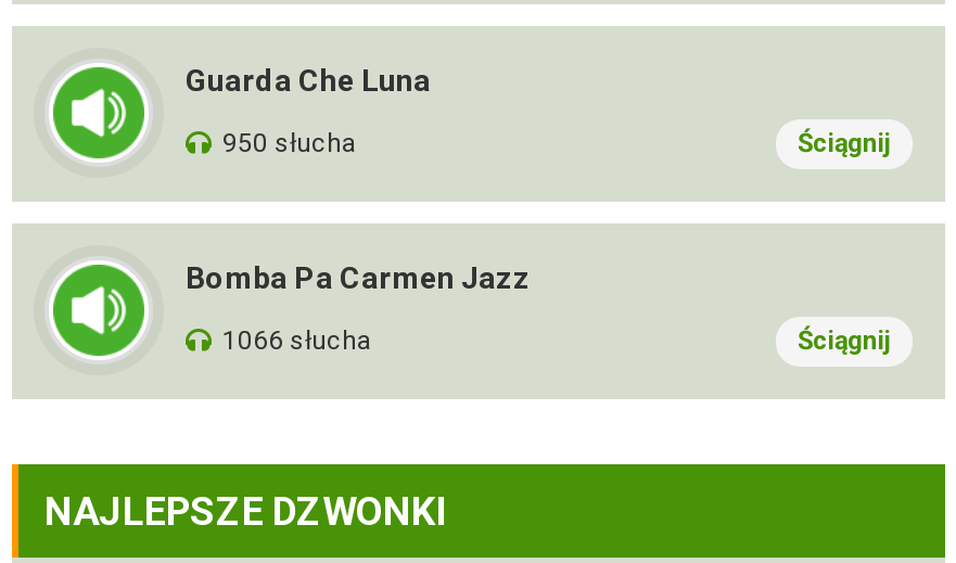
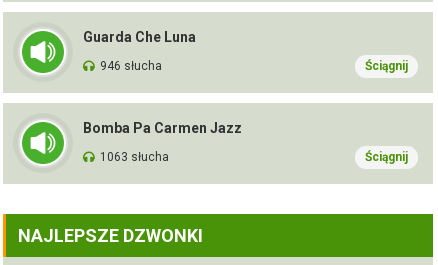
[222,128,357,158] 950 słucha -> [100,59,162,73] 946 słucha
[222,325,372,356] 1066 słucha -> [100,150,169,164] 1063 słucha

